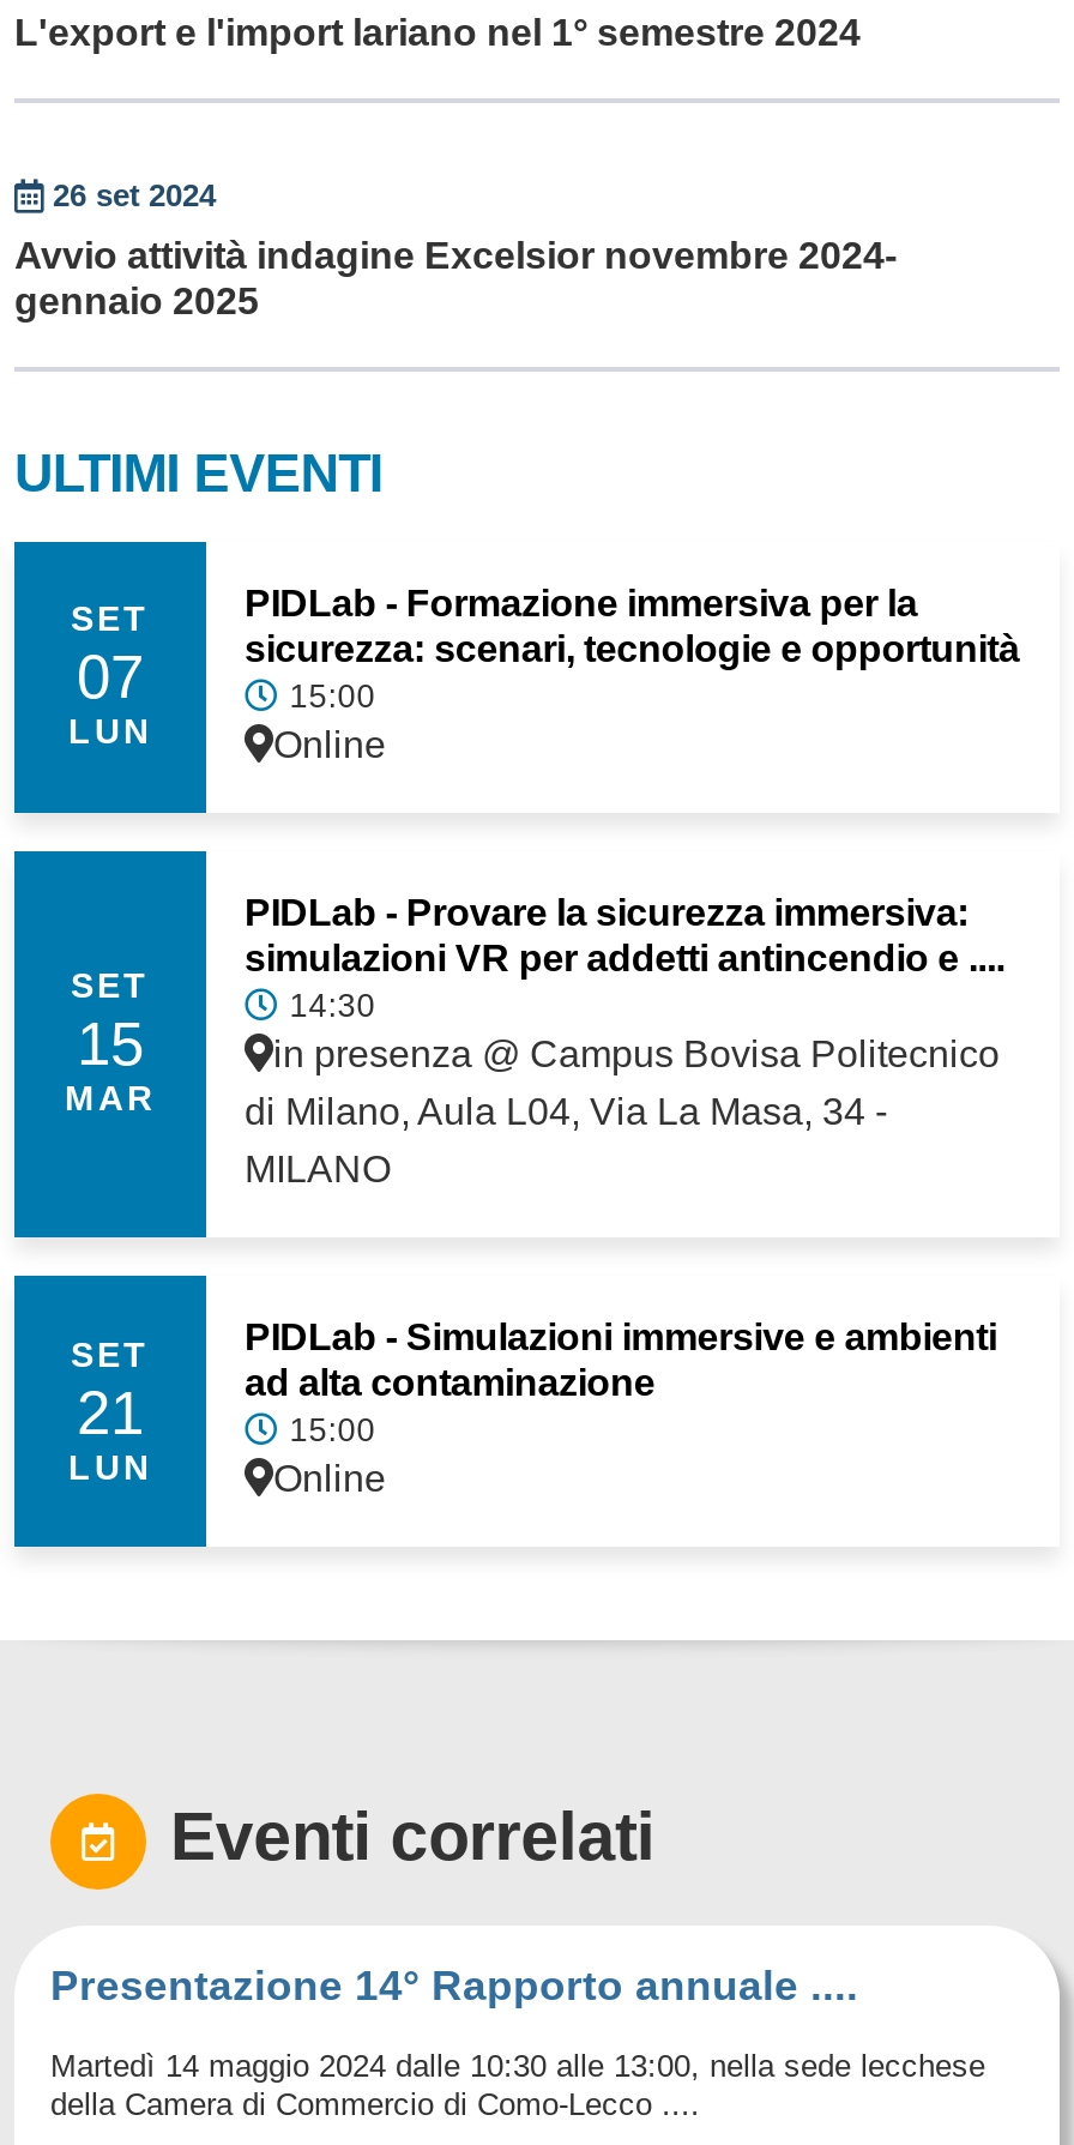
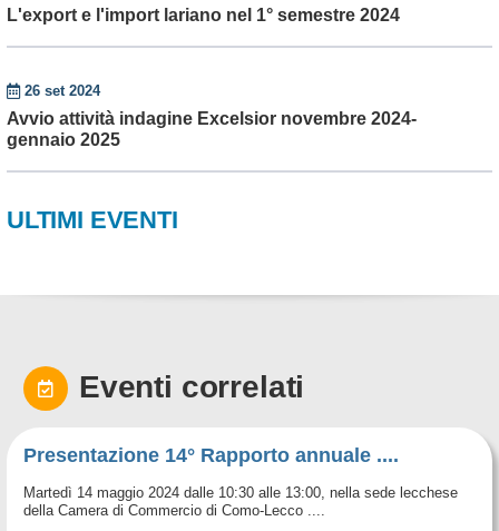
[12,540,209,818] [image] | SET | 07 | LUN -> none
[245,582,1020,764] PIDLab - Formazione immersiva per la | sicurezza: scenari, tecnologie e opportunità | 15:00 | Online -> none
[12,849,209,1240] [image] | SET | 15 | MAR -> none
[245,891,1005,1189] PIDLab - Provare la sicurezza immersiva: | simulazioni VR per addetti antincendio e .... | 14:30 | in presenza @ Campus Bovisa Politecnico | di Milano, Aula L04, Via La Masa, 34 - | MILANO -> none
[12,1273,209,1551] [image] | SET | 21 | LUN -> none
[245,1316,997,1499] PIDLab - Simulazioni immersive e ambienti | ad alta contaminazione | 15:00 | Online -> none

